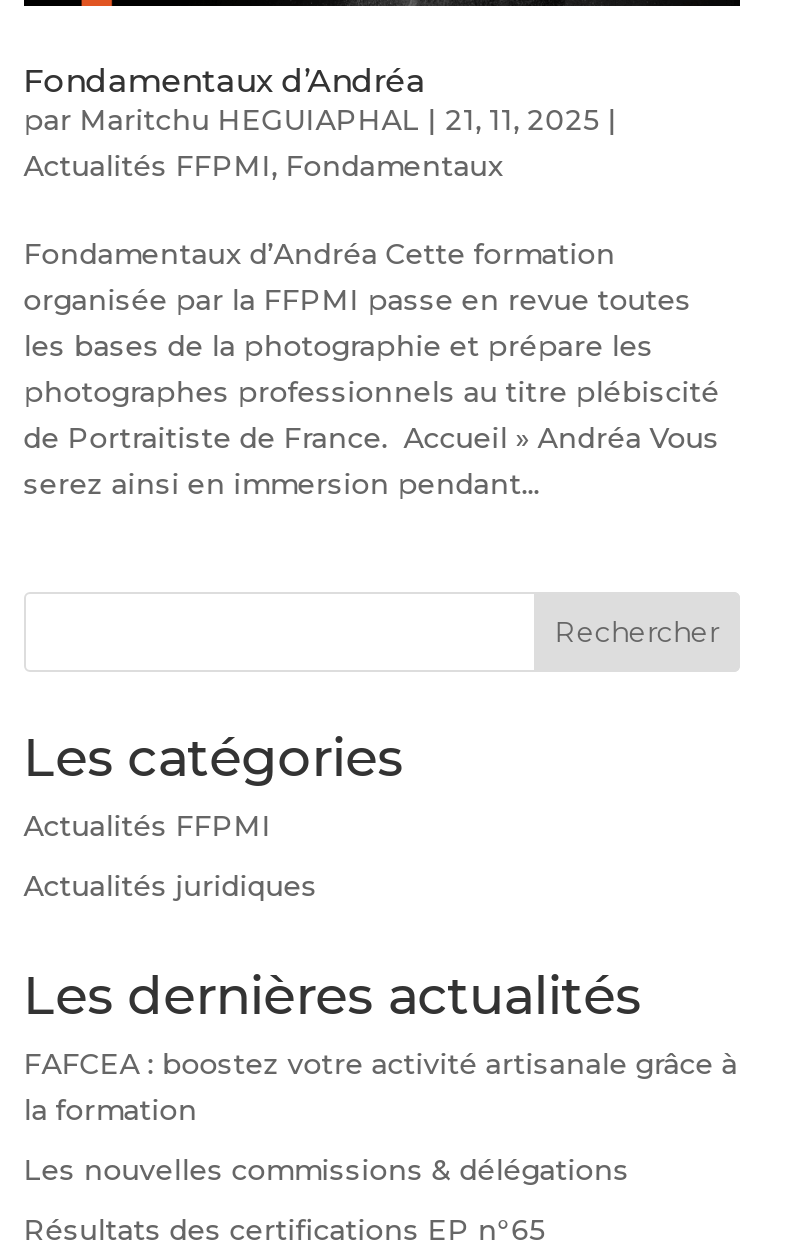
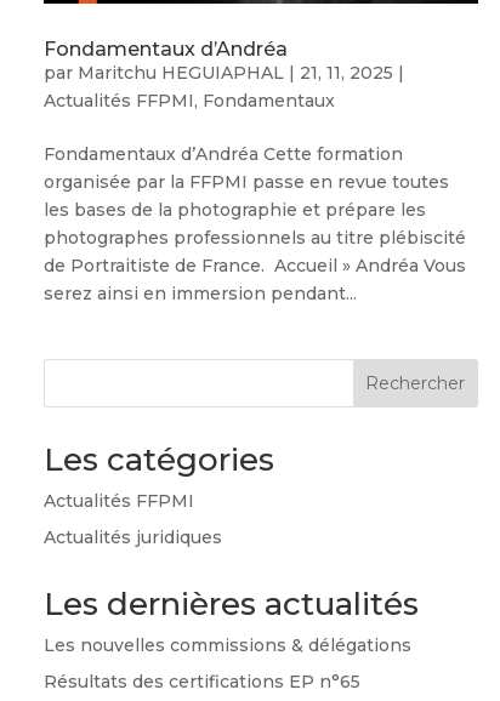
[24,1046,738,1128] FAFCEA : boostez votre activité artisanale grâce à | la formation -> none

